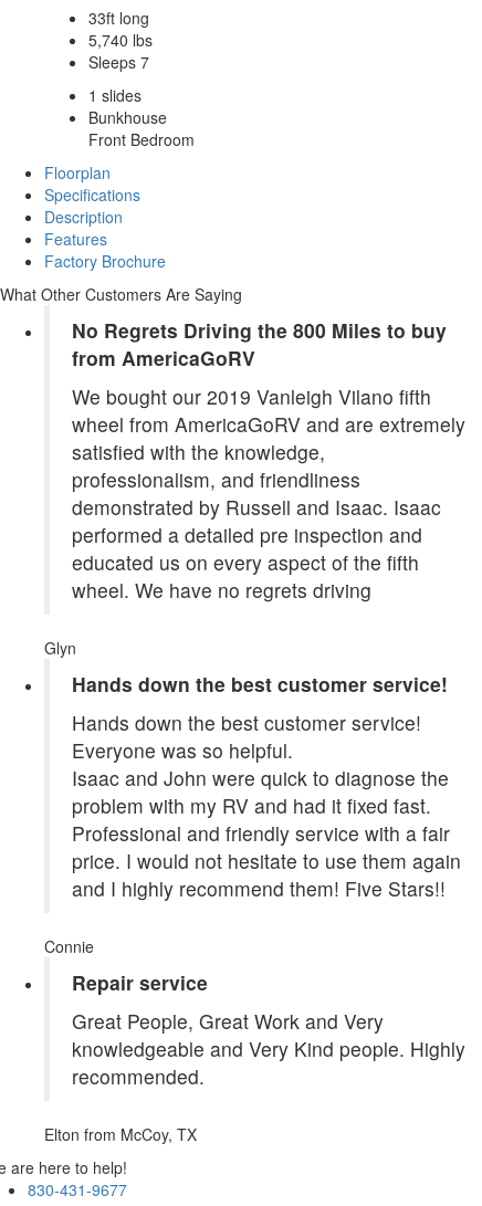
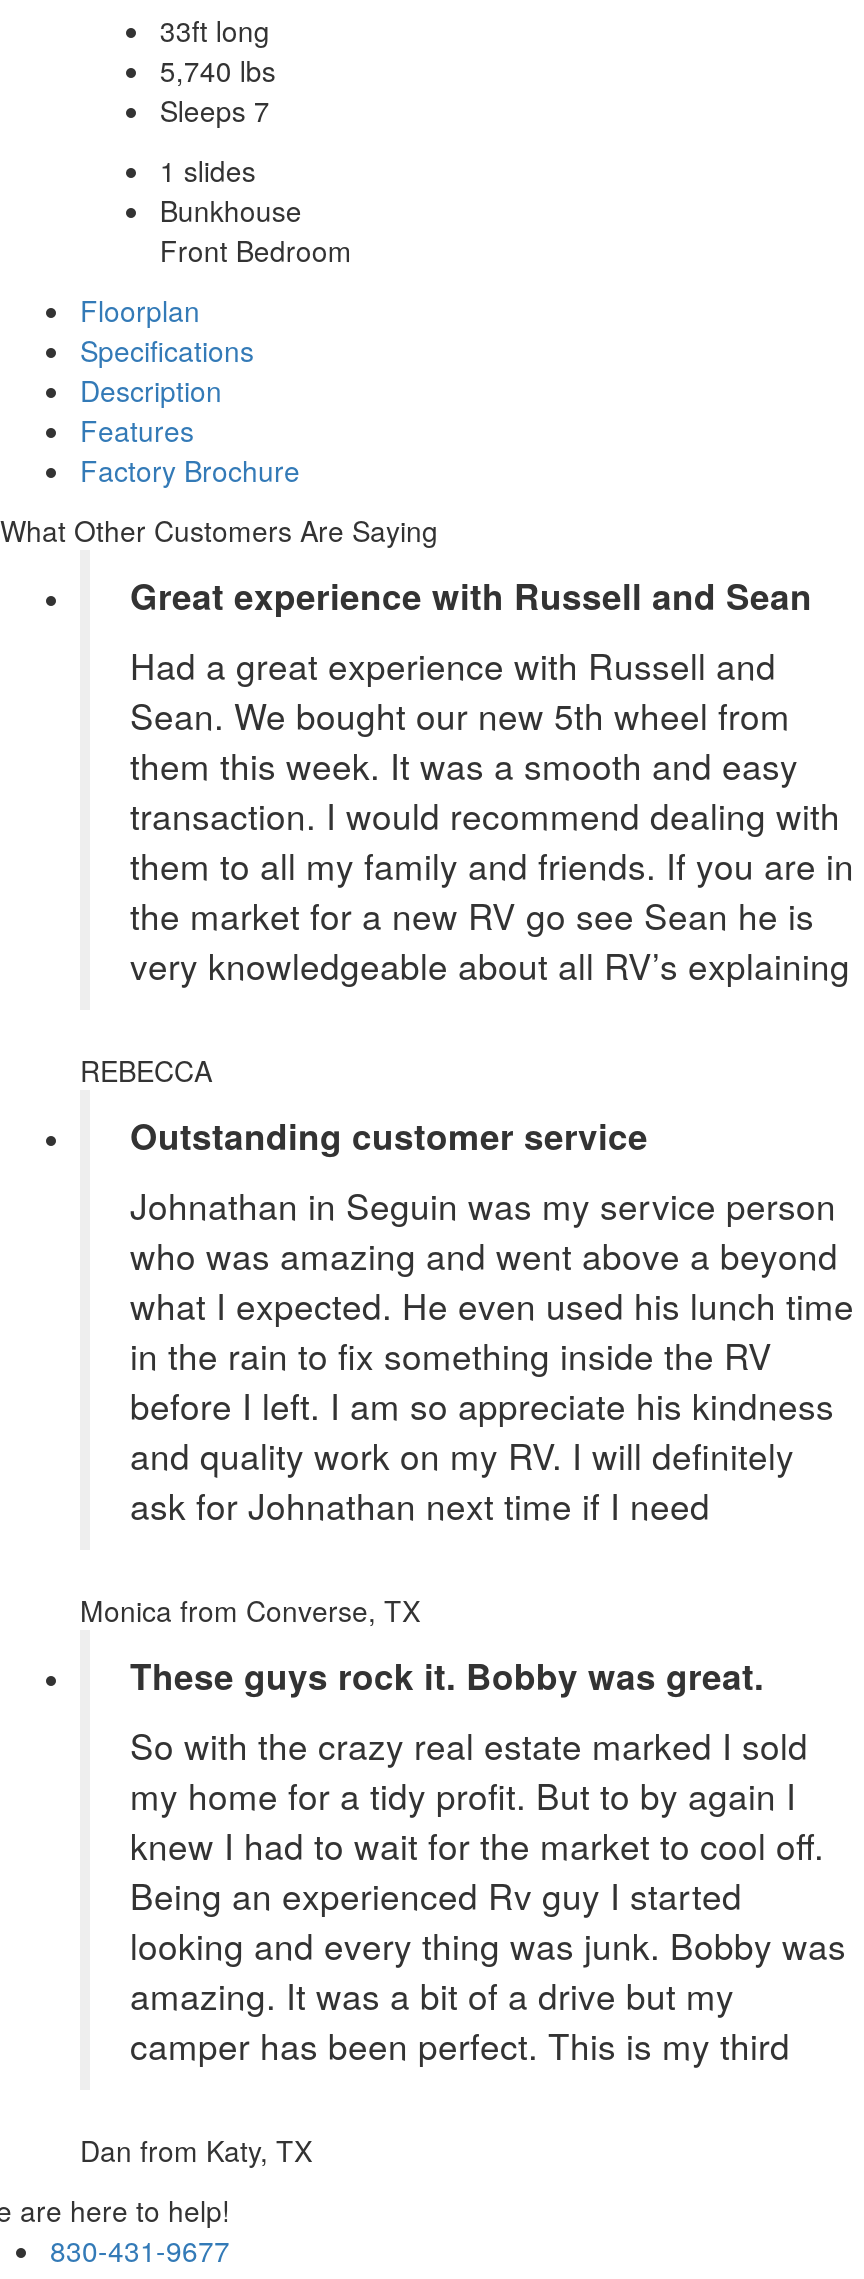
[72,316,465,604] No Regrets Driving the 800 Miles to buy | from AmericaGoRV | We bought our 2019 Vanleigh Vilano fifth | wheel from AmericaGoRV and are extremely | satisfied with the knowledge, | professionalism, and friendliness | demonstrated by Russell and Isaac. Isaac | performed a detailed pre inspection and | educated us on every aspect of the fifth | wheel. We have no regrets driving -> [130,570,854,990] Great experience with Russell and Sean | Had a great experience with Russell and | Sean. We bought our new 5th wheel from | them this week. It was a smooth and easy | transaction. I would recommend dealing with | them to all my family and friends. If you are in | the market for a new RV go see Sean he is | very knowledgeable about all RV’s explaining
[44,637,461,902] Glyn | Hands down the best customer service! | Hands down the best customer service! | Everyone was so helpful. | Isaac and John were quick to diagnose the | problem with my RV and had it fixed fast. | Professional and friendly service with a fair | price. I would not hesitate to use them again | and I highly recommend them! Five Stars!! -> [80,1050,854,1530] REBECCA | Outstanding customer service | Johnathan in Seguin was my service person | who was amazing and went above a beyond | what I expected. He even used his lunch time | in the rain to fix something inside the RV | before I left. I am so appreciate his kindness | and quality work on my RV. I will definitely | ask for Johnathan next time if I need
[44,935,465,1090] Connie | Repair service | Great People, Great Work and Very | knowledgeable and Very Kind people. Highly | recommended. -> [80,1590,846,2070] Monica from Converse, TX | These guys rock it. Bobby was great. | So with the crazy real estate marked I sold | my home for a tidy profit. But to by again I | knew I had to wait for the market to cool off. | Being an experienced Rv guy I started | looking and every thing was junk. Bobby was | amazing. It was a bit of a drive but my | camper has been perfect. This is my third
[44,1123,197,1145] Elton from McCoy, TX -> [80,2130,312,2170] Dan from Katy, TX

